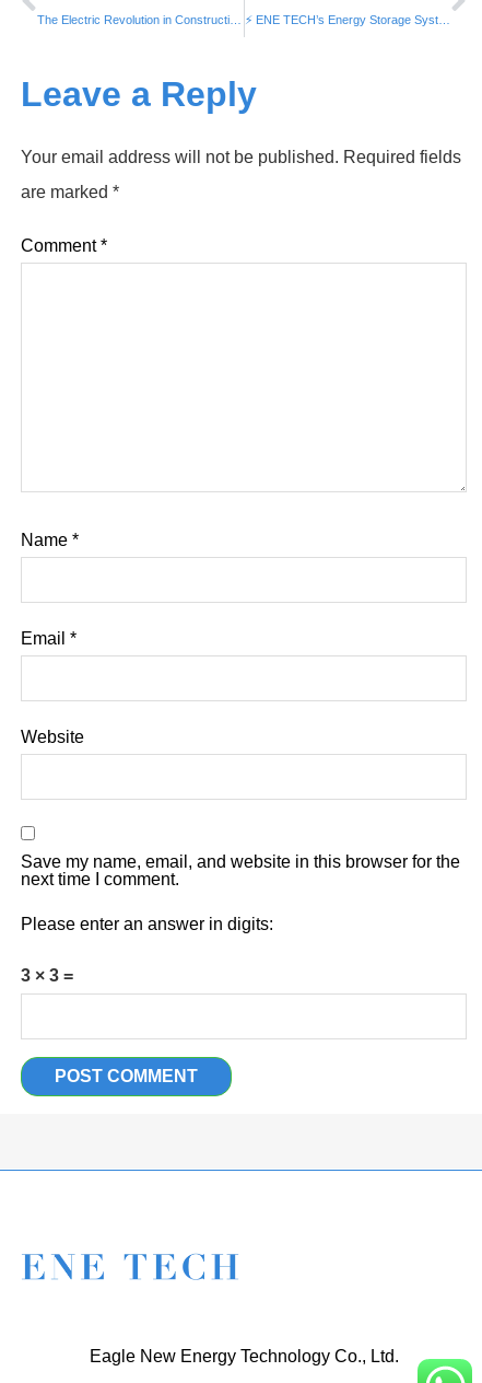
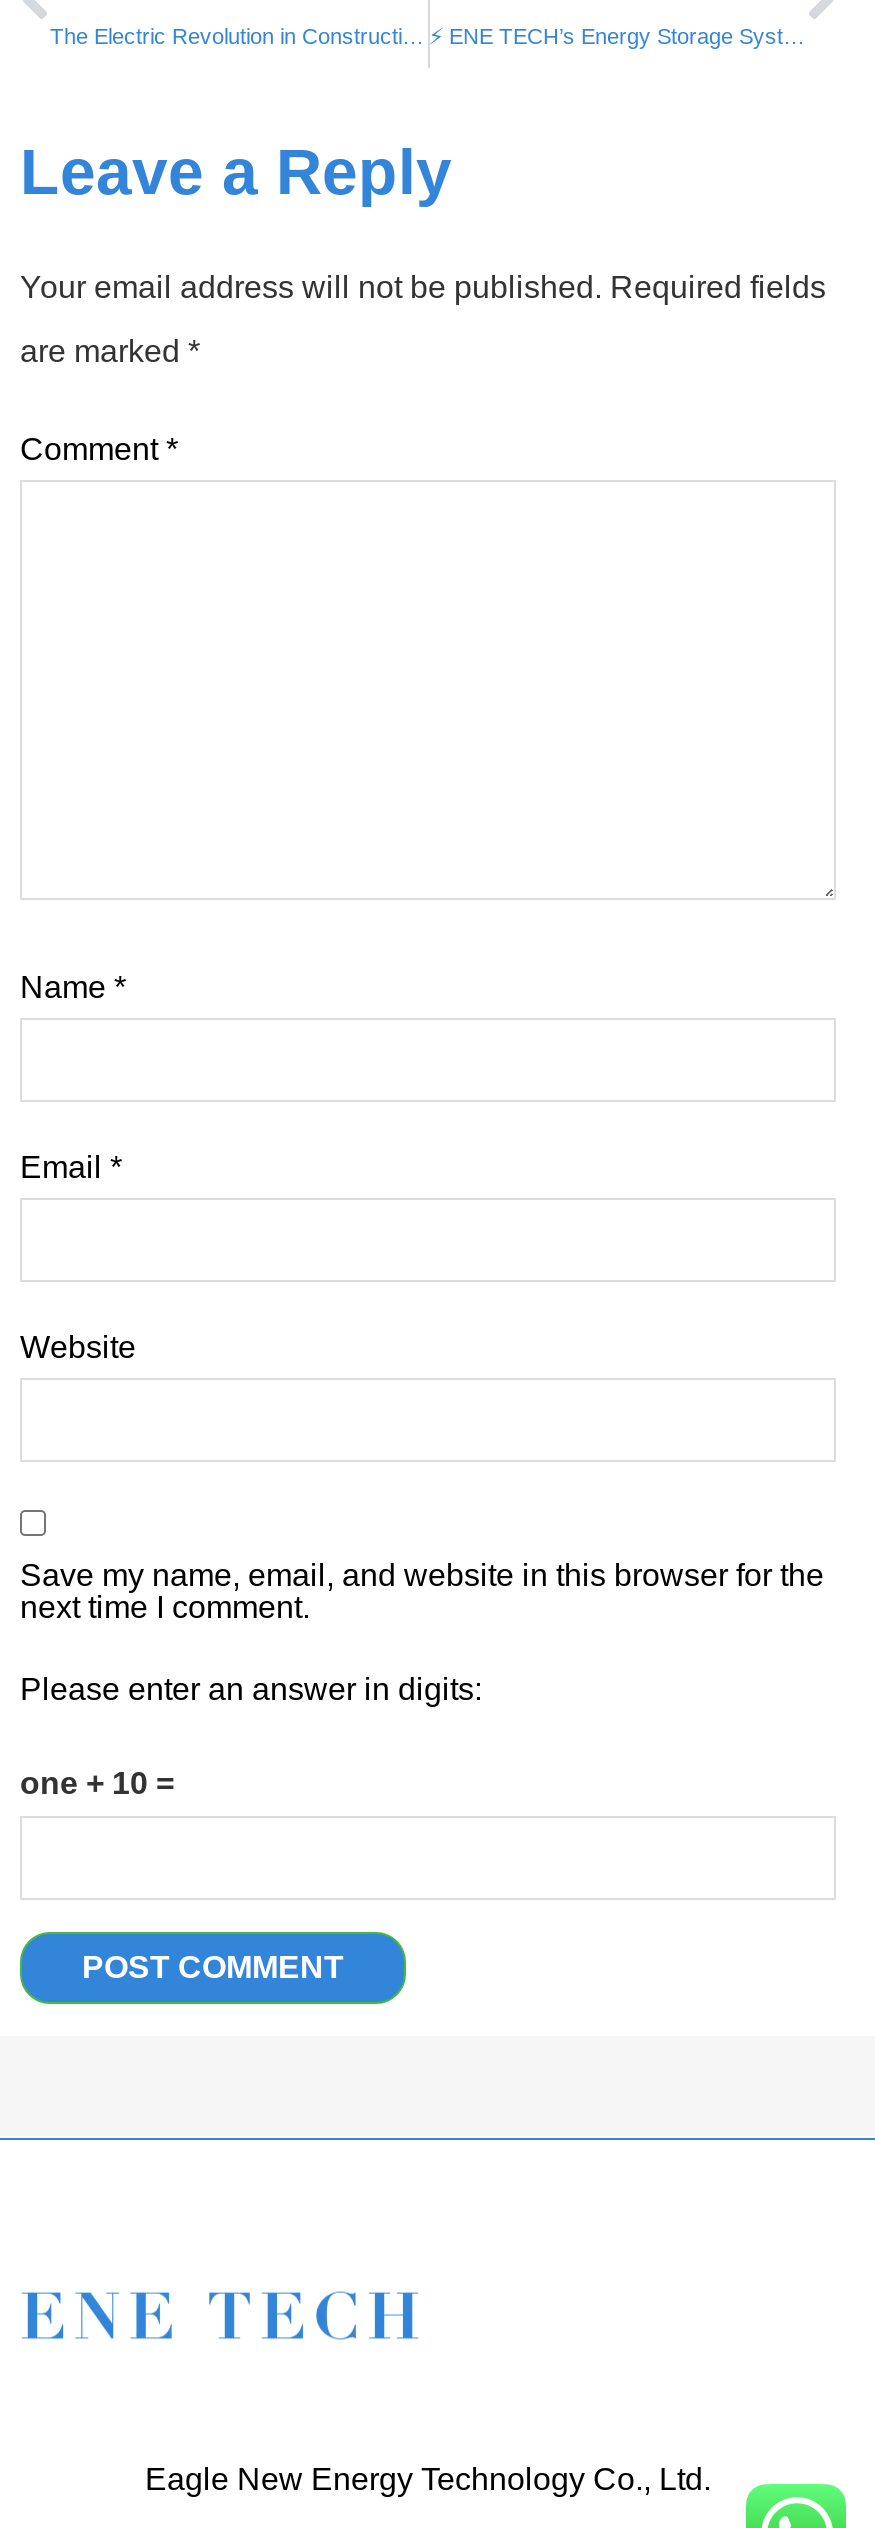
[21,966,73,985] 3 × 3 = -> [20,1766,174,1800] one + 10 =

